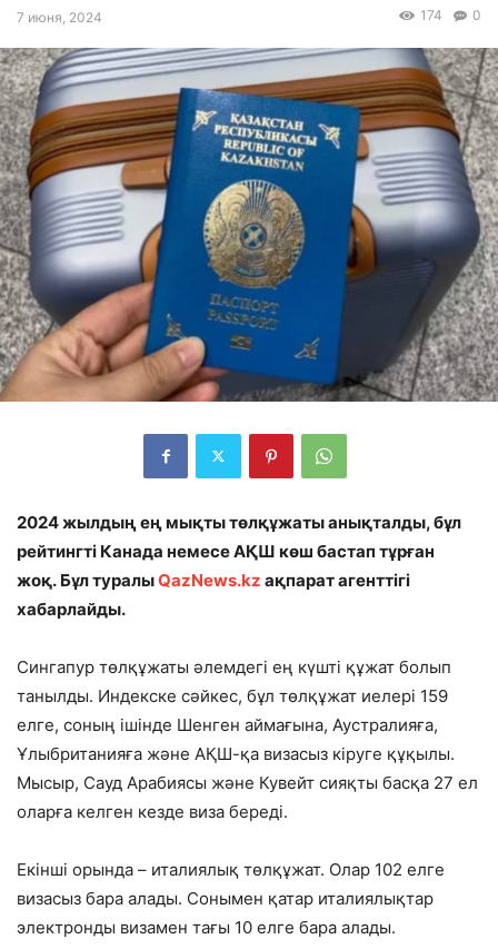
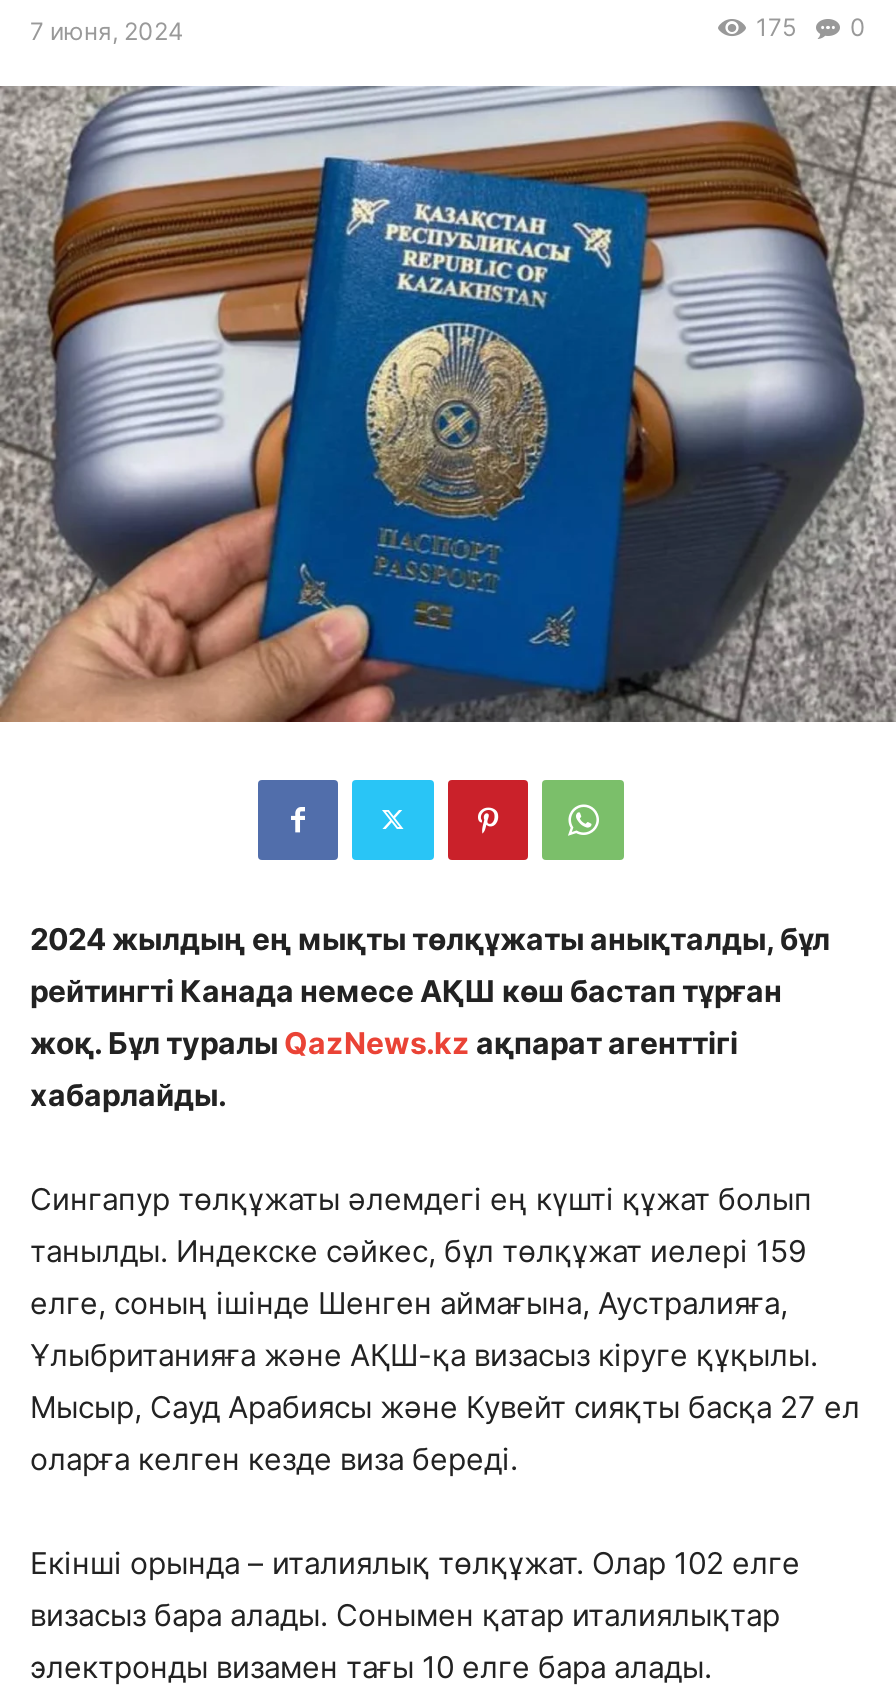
[420,7,481,23] 174 0 -> [756,12,866,42] 175 0

